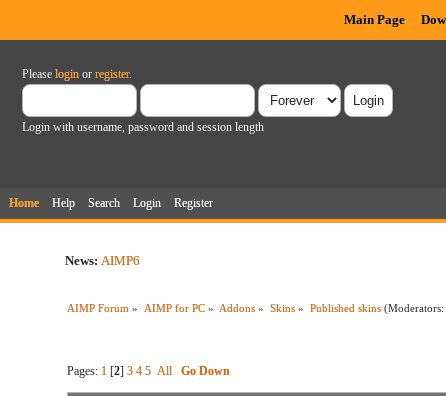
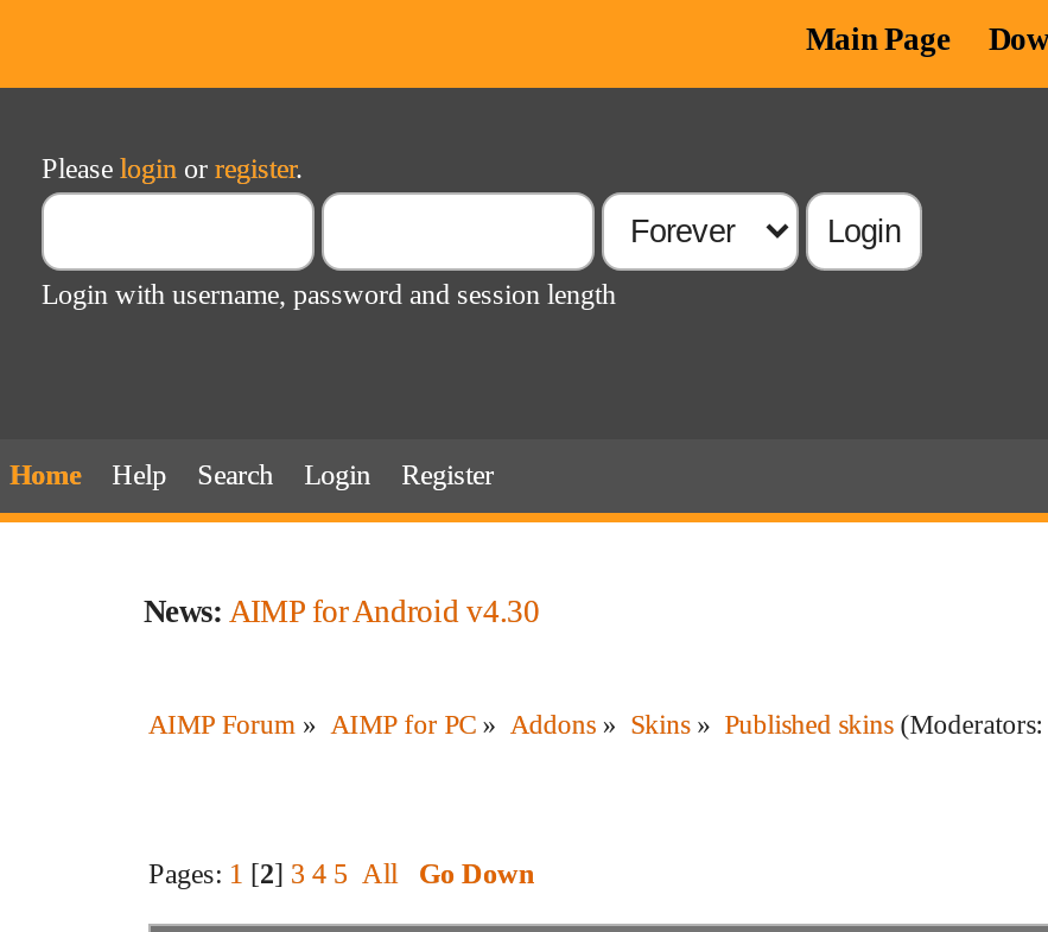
[65,253,140,268] News: AIMP6 -> [144,594,540,629] News: AIMP for Android v4.30

